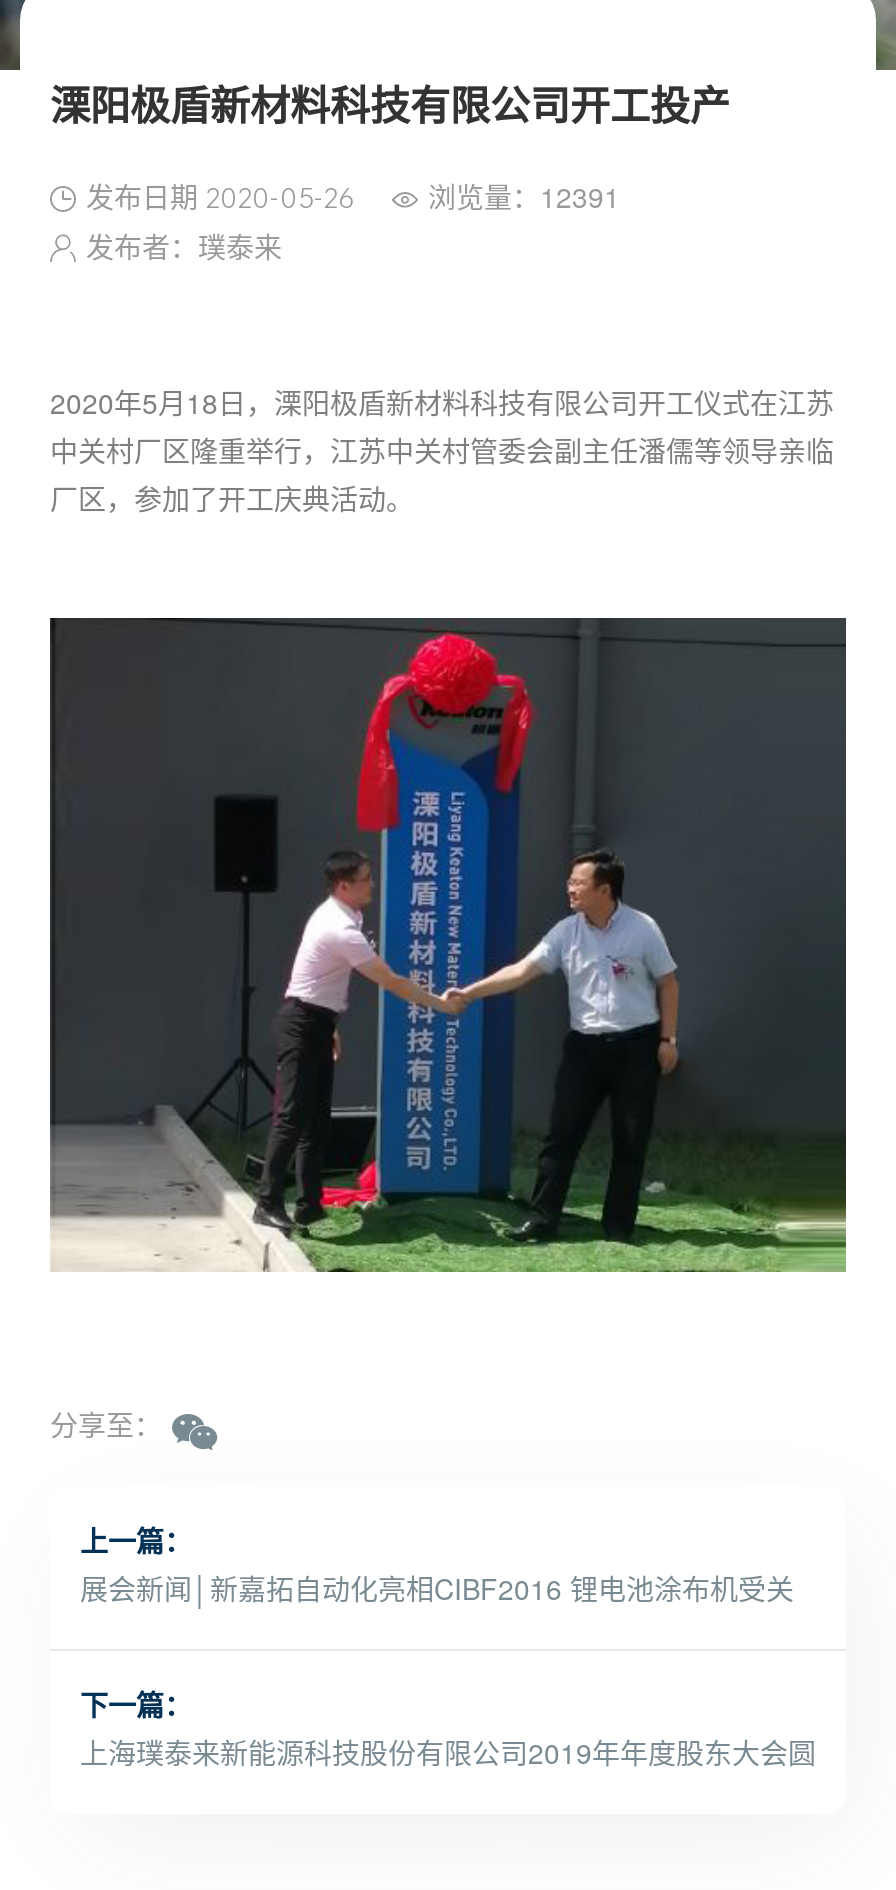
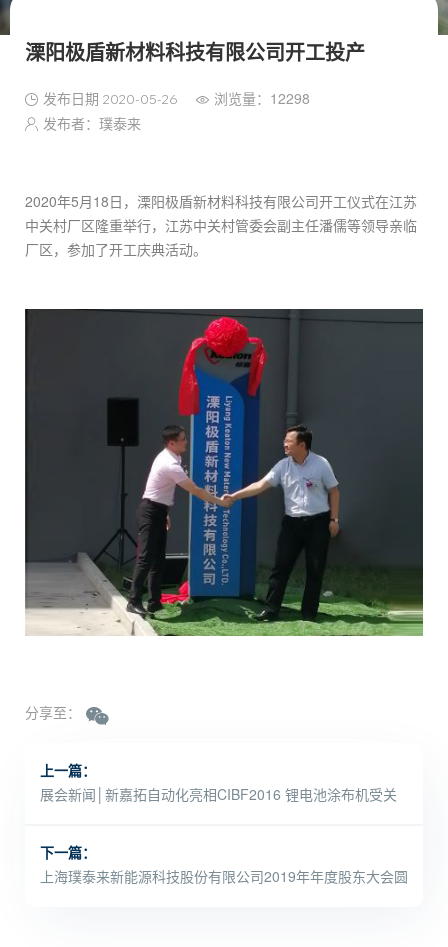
[86,175,620,215] 发布日期2020-05-26 浏览量：12391 -> [43,88,310,108] 发布日期2020-05-26 浏览量：12298

